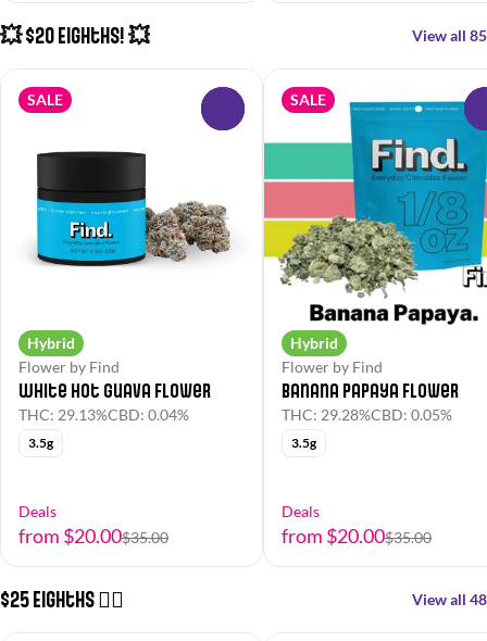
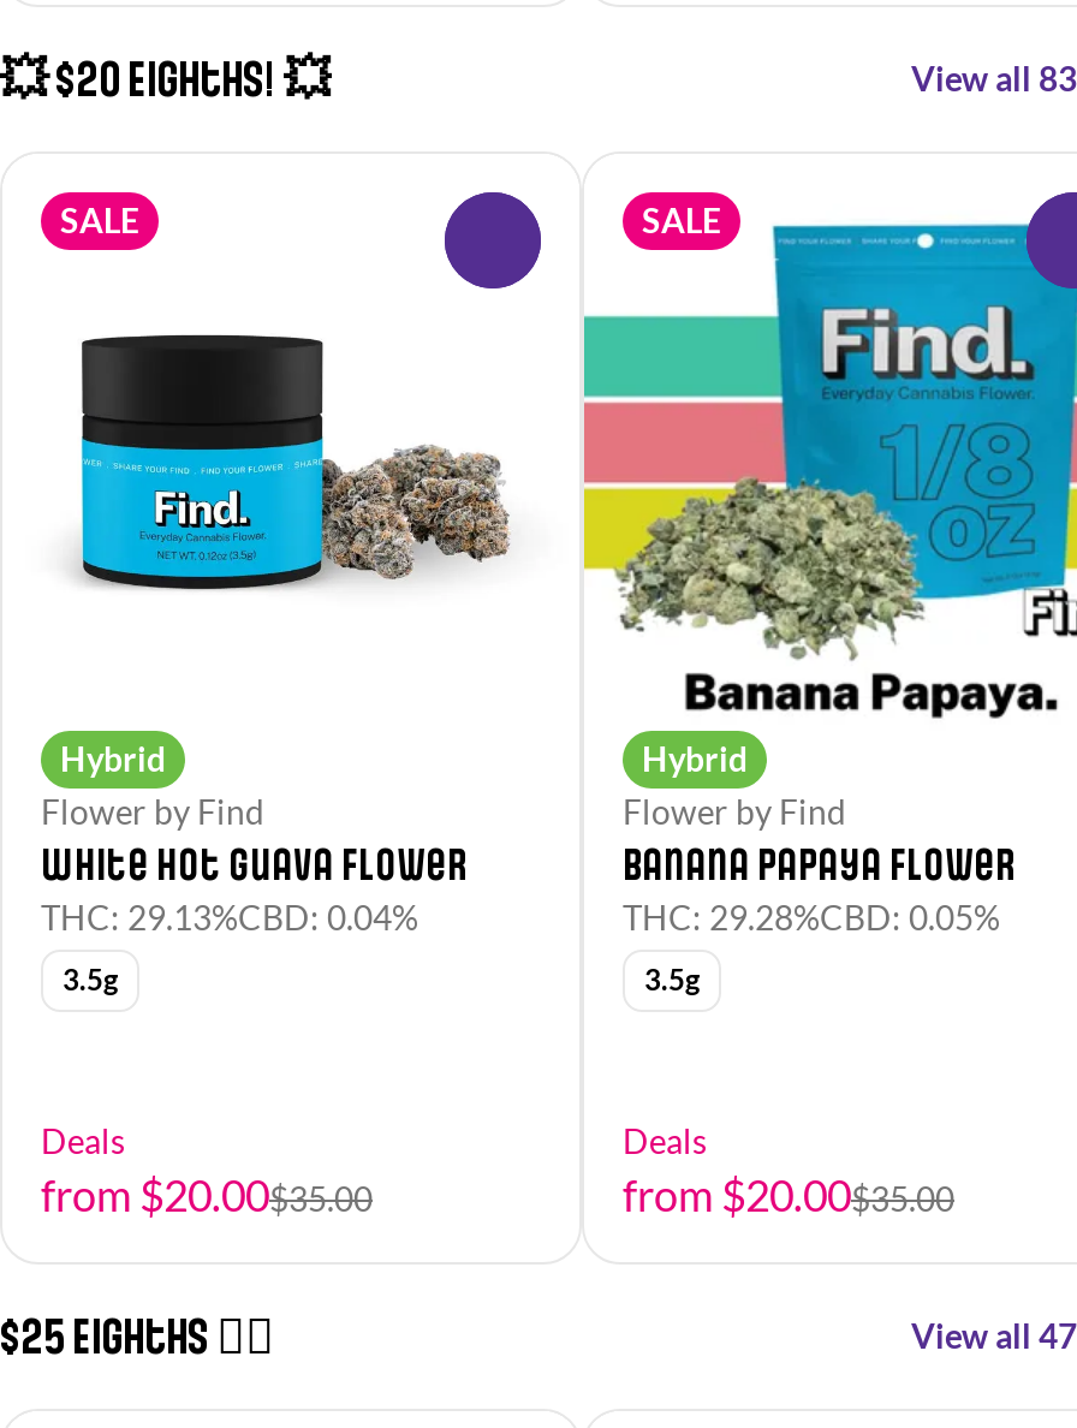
[412,26,487,45] View all 85 -> [911,58,1077,99] View all 83
[412,590,487,608] View all 48 -> [911,1315,1077,1356] View all 47

